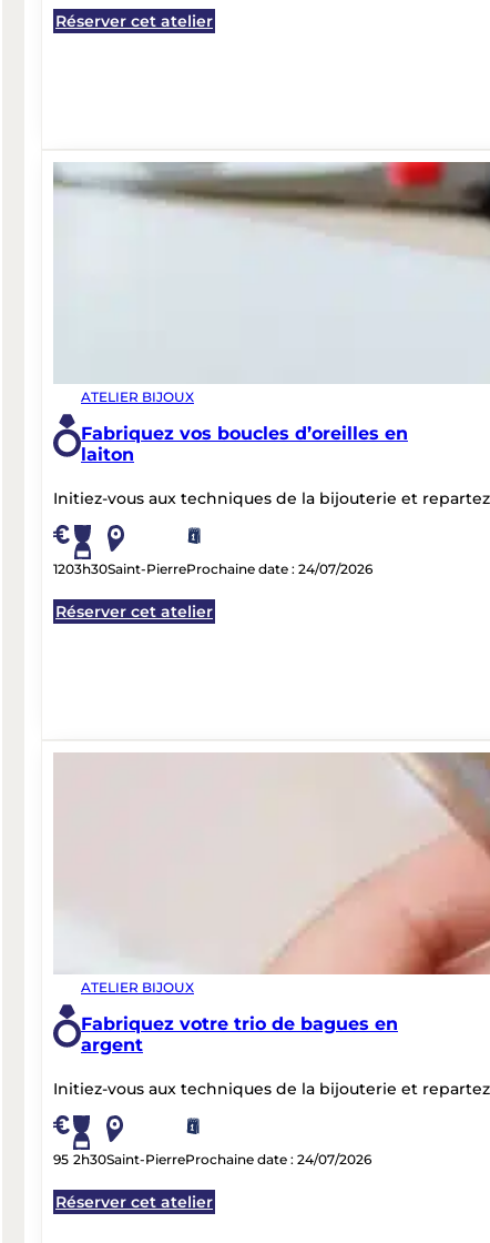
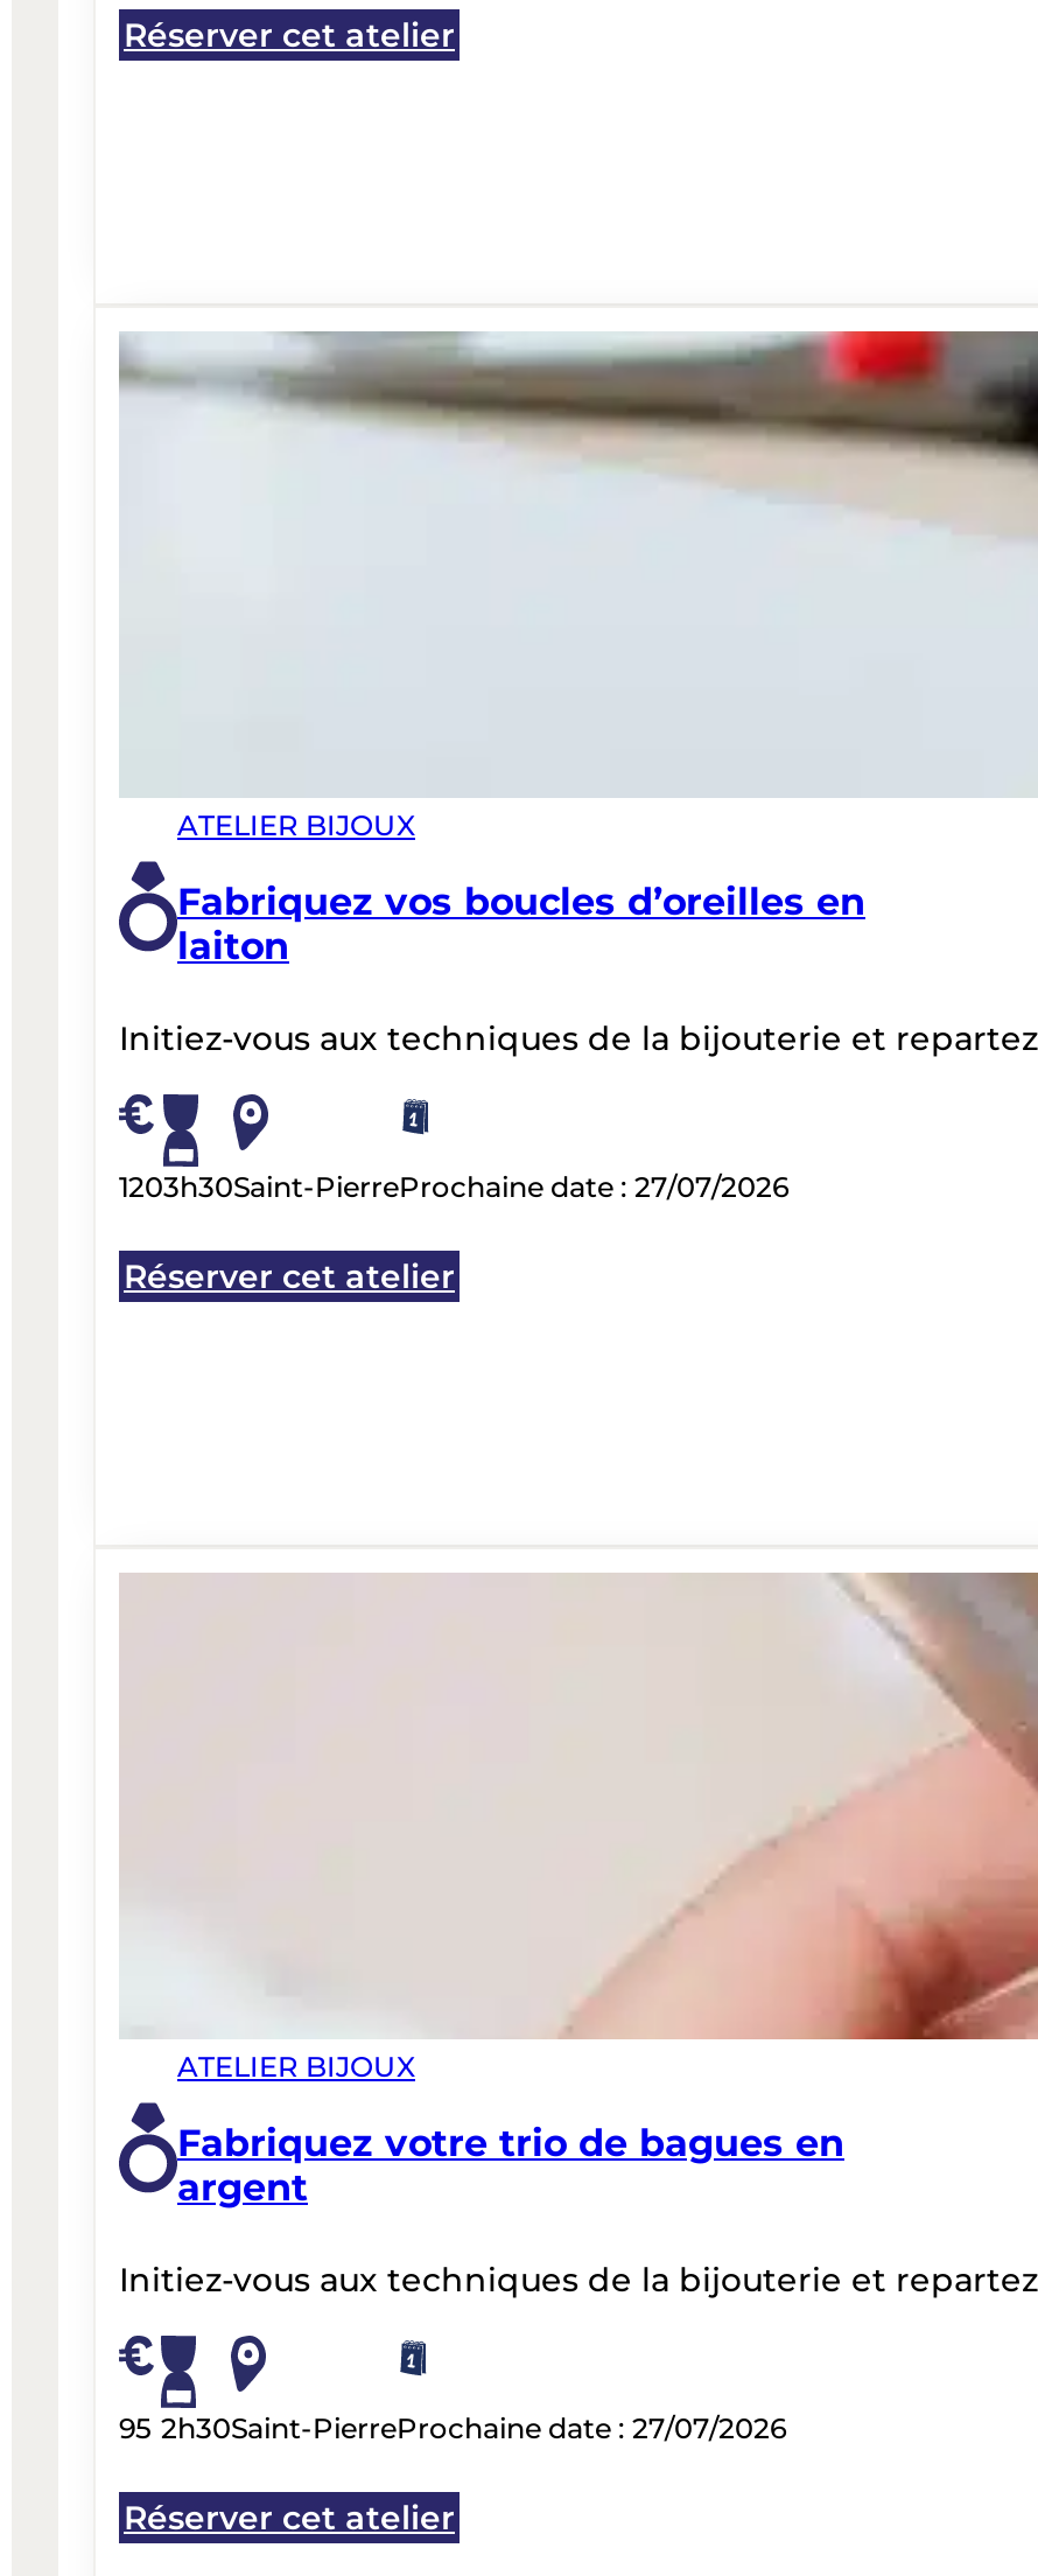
[53,561,372,577] 1203h30Saint-PierreProchaine date : 24/07/2026 -> [119,1169,788,1204] 1203h30Saint-PierreProchaine date : 27/07/2026
[53,1151,371,1168] 95 2h30Saint-PierreProchaine date : 24/07/2026 -> [119,2411,786,2446] 95 2h30Saint-PierreProchaine date : 27/07/2026

